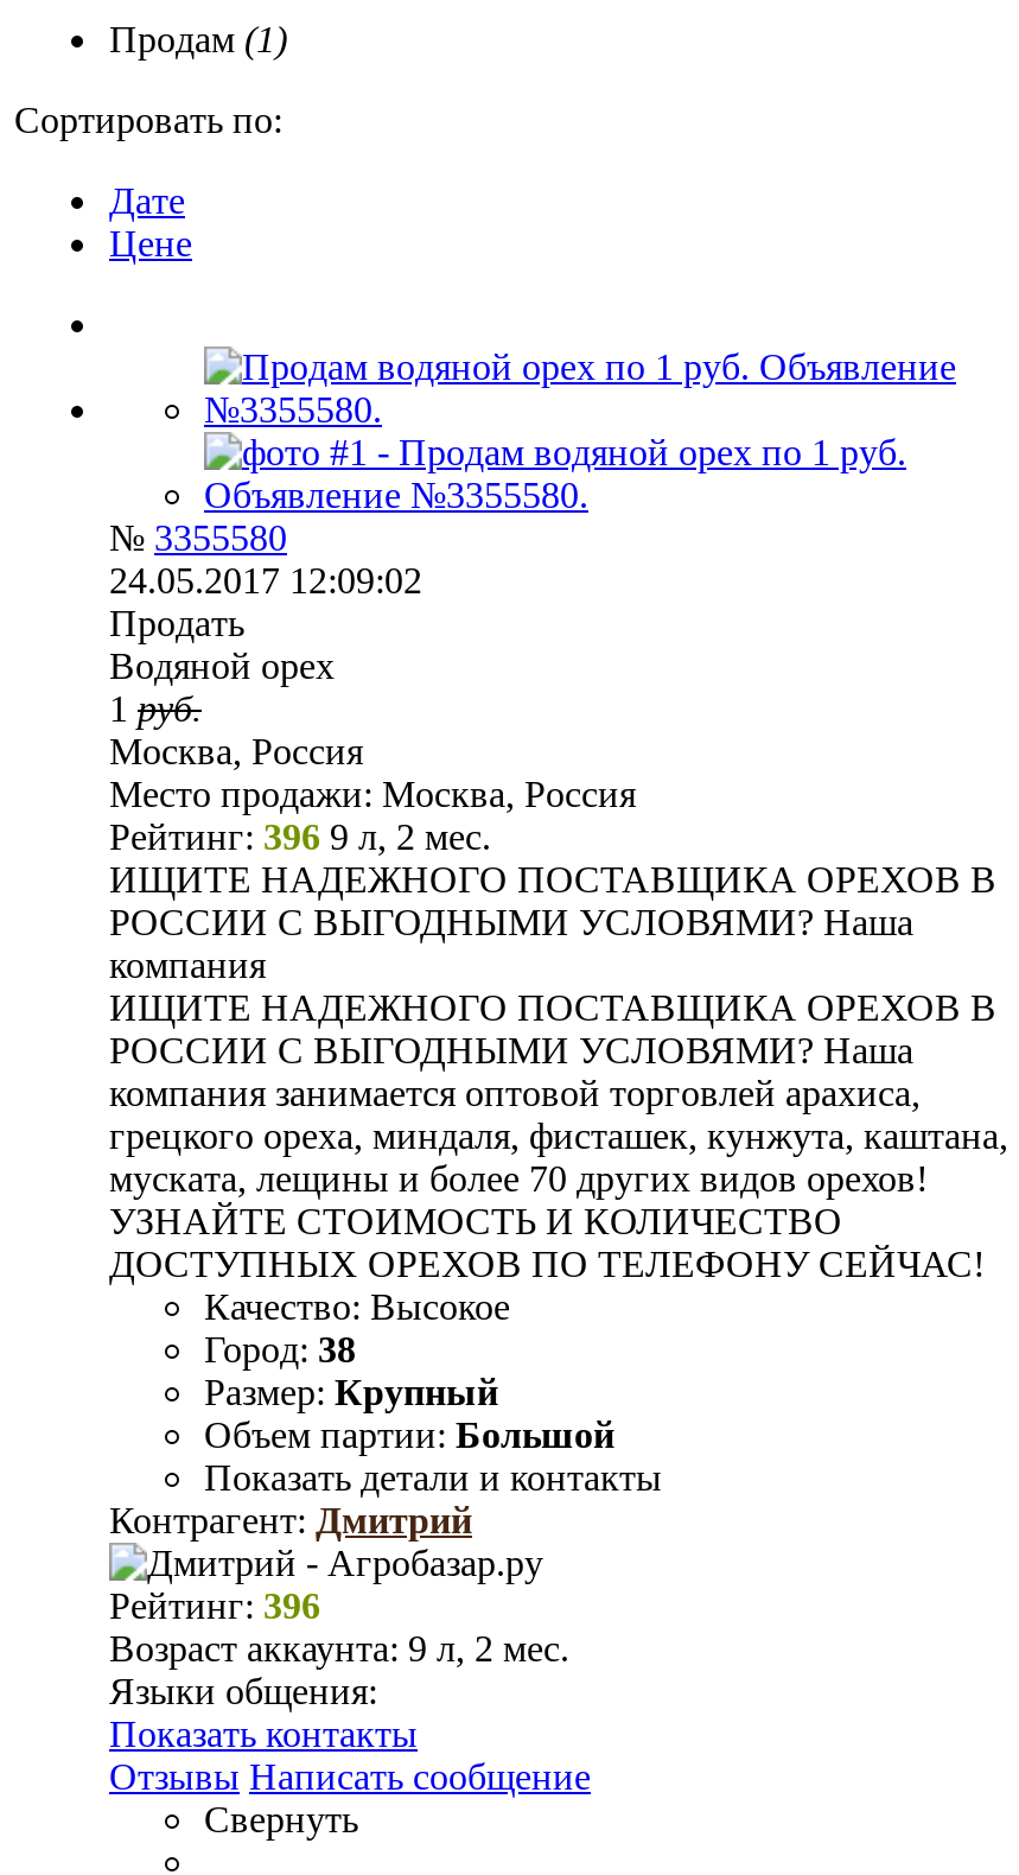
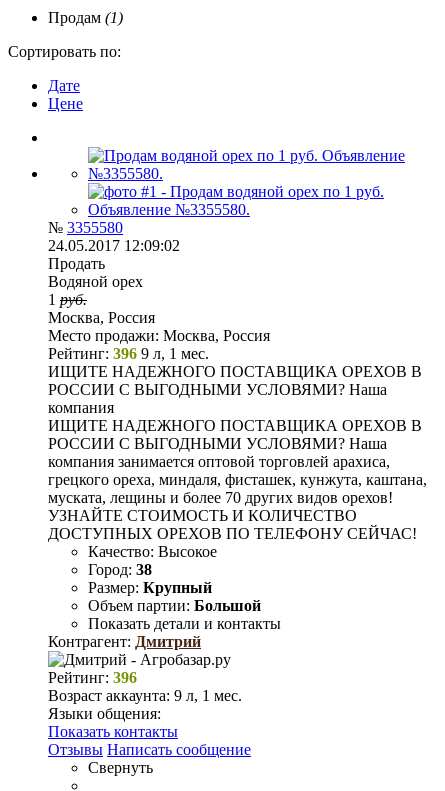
[109,816,491,857] Рейтинг: 396 9 л, 2 мес. -> [48,345,209,362] Рейтинг: 396 9 л, 1 мес.
[109,1628,569,1668] Возраст аккаунта: 9 л, 2 мес. -> [48,687,242,704] Возраст аккаунта: 9 л, 1 мес.

